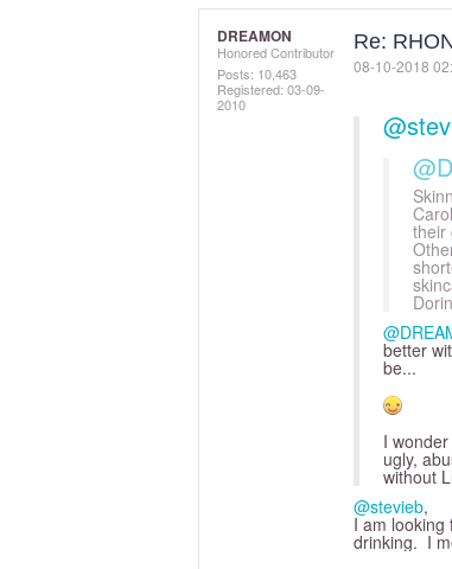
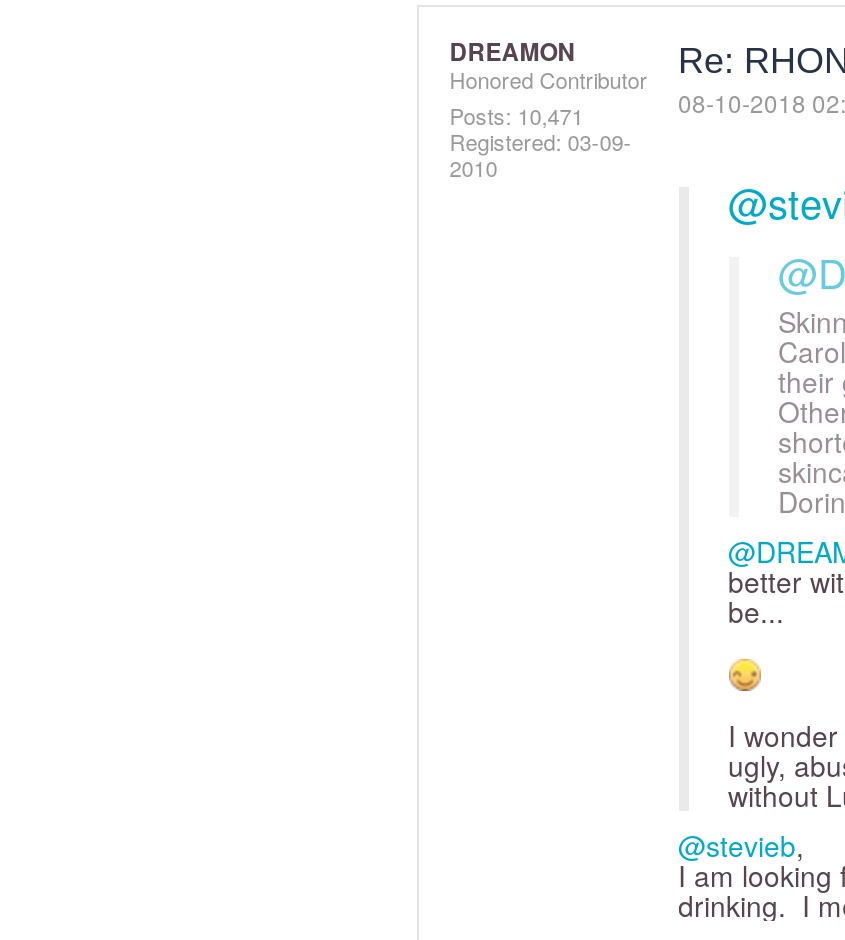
[217,64,297,83] Posts: 10,463 -> [449,99,583,131] Posts: 10,471

